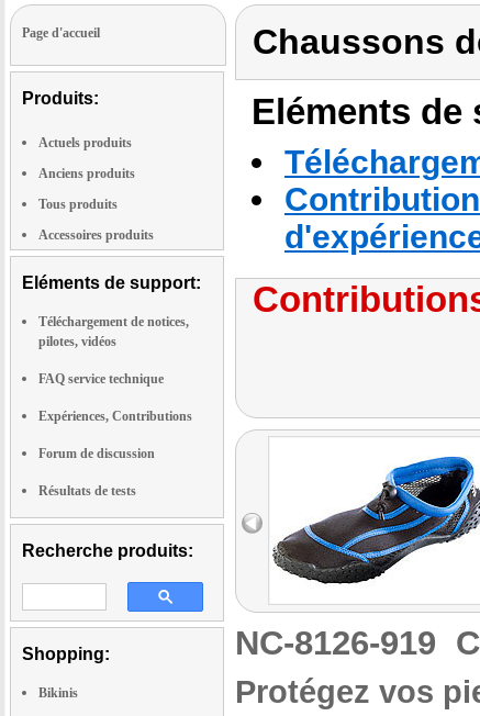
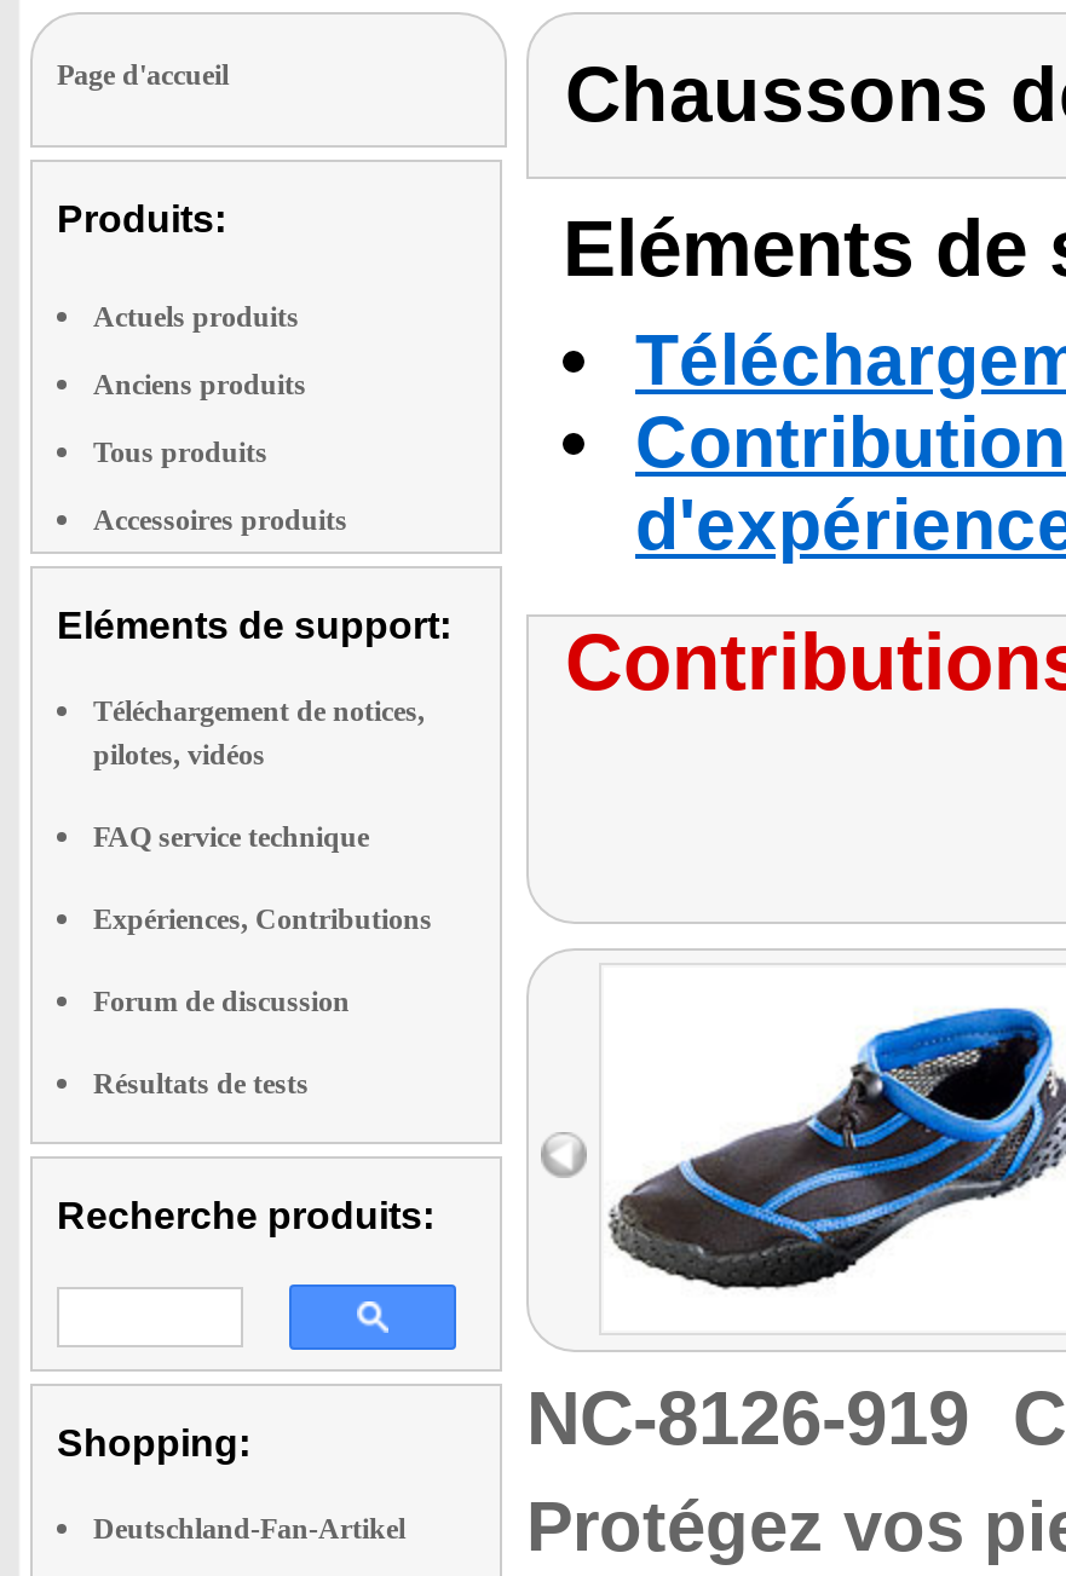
[38,685,78,701] Bikinis -> [93,1512,405,1546] Deutschland-Fan-Artikel

